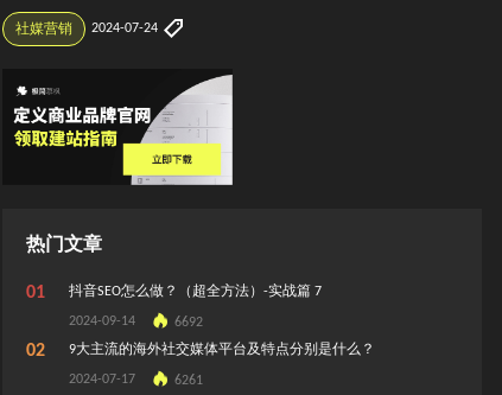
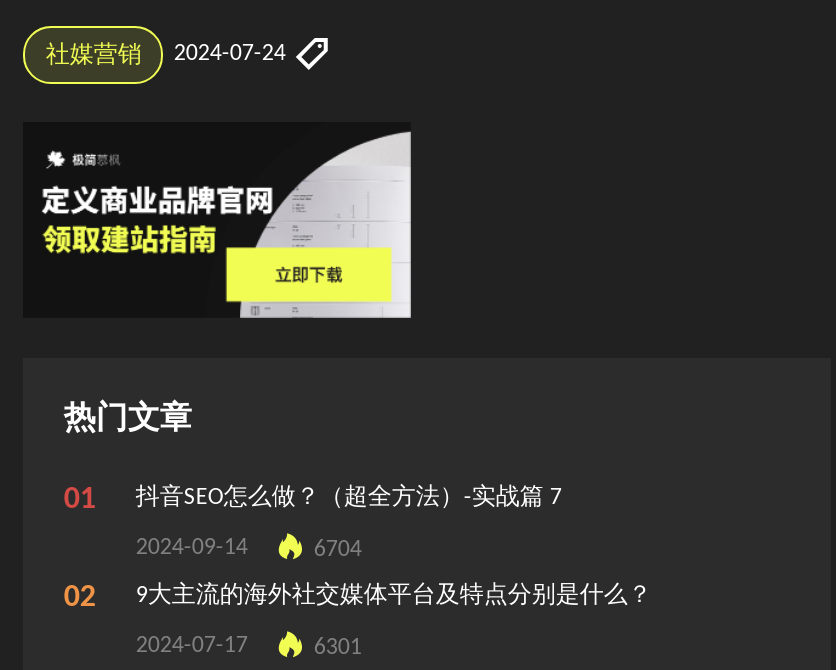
[175,315,203,329] 6692 -> [314,537,362,561] 6704
[175,373,203,387] 6261 -> [314,635,362,659] 6301

